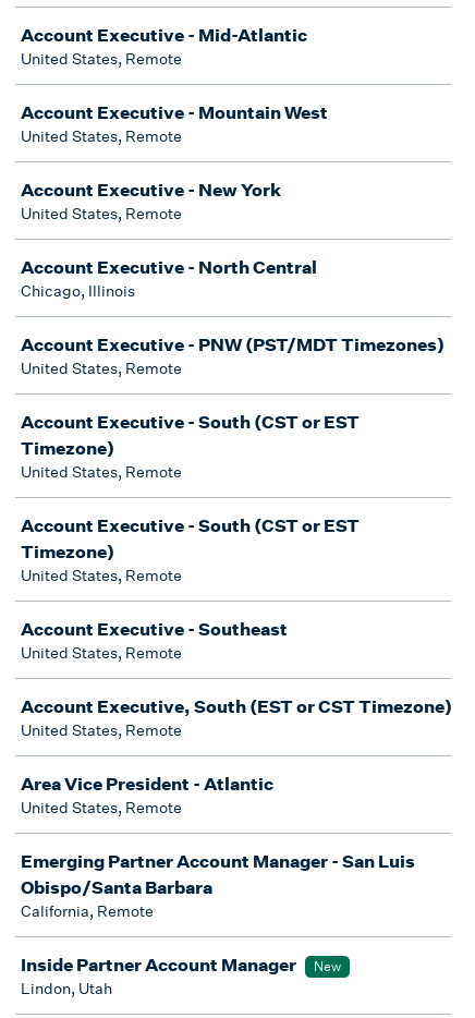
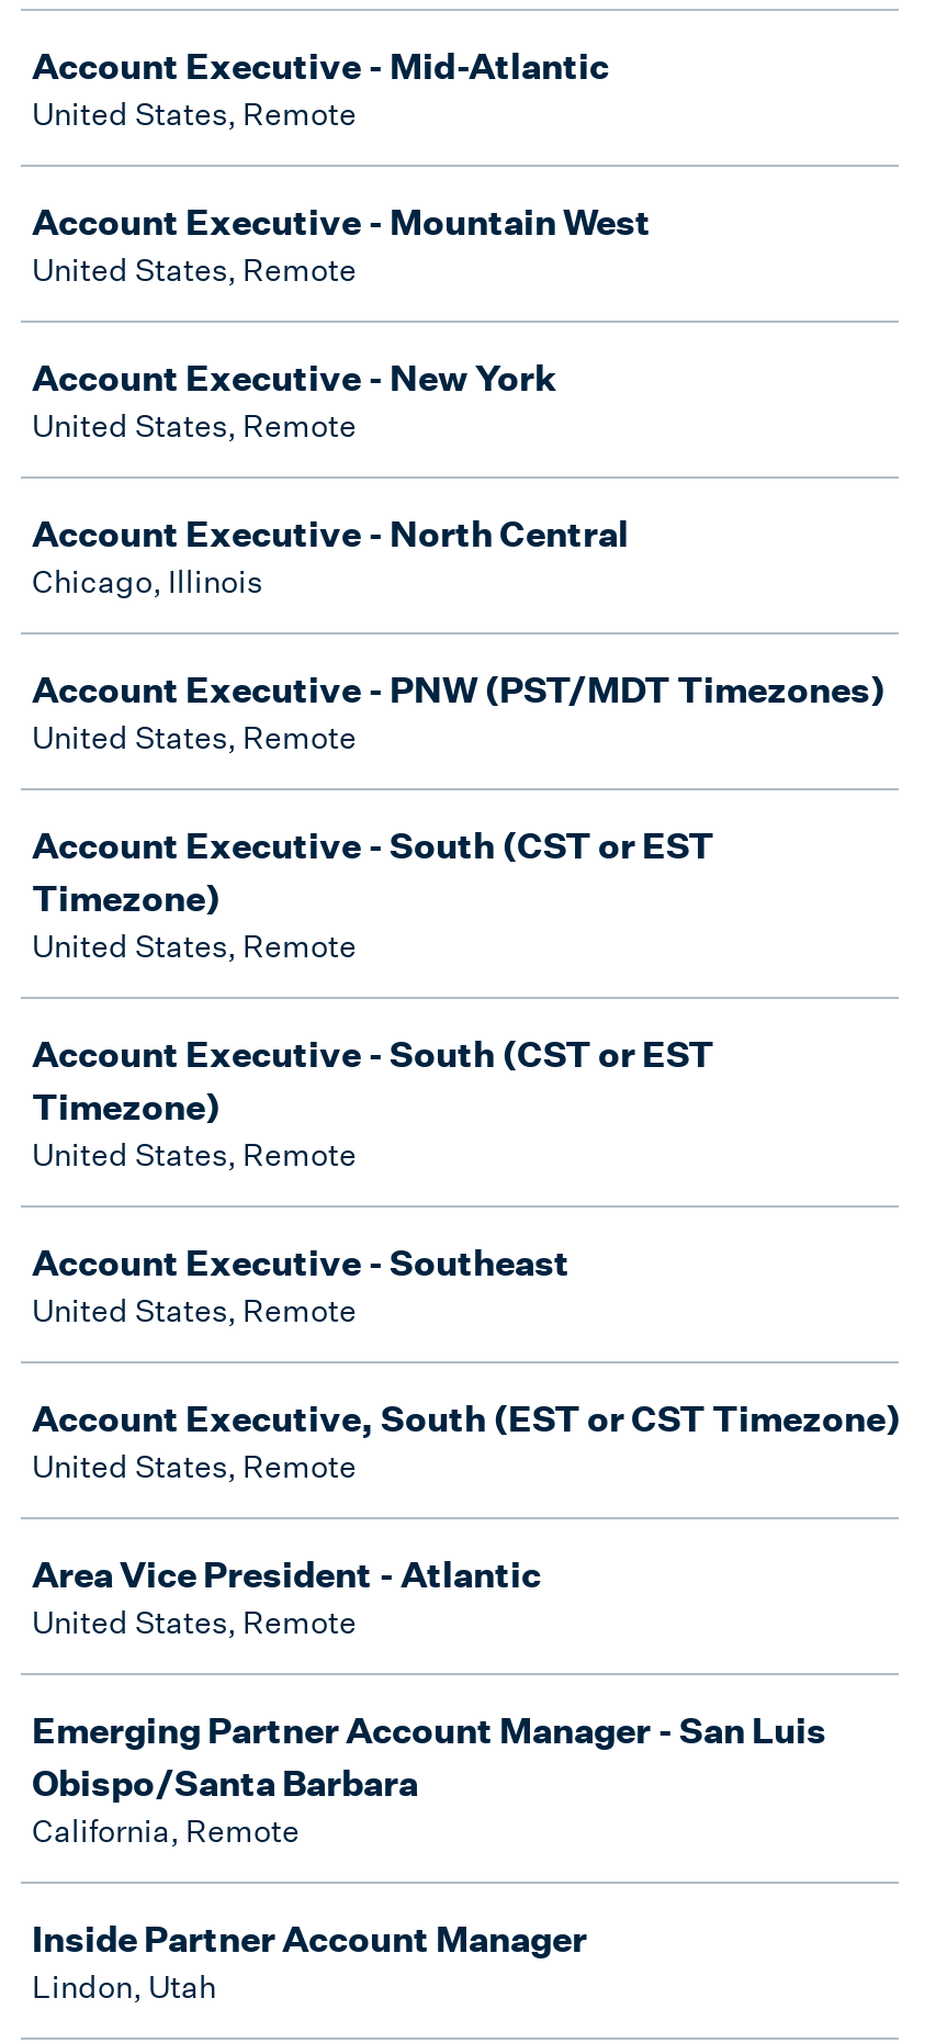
[314,957,341,975] New -> none

